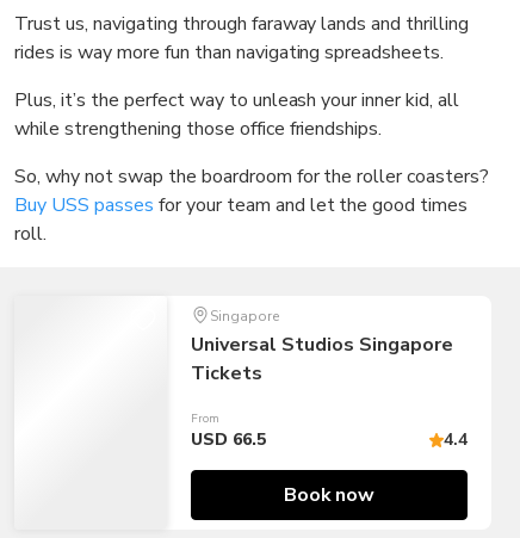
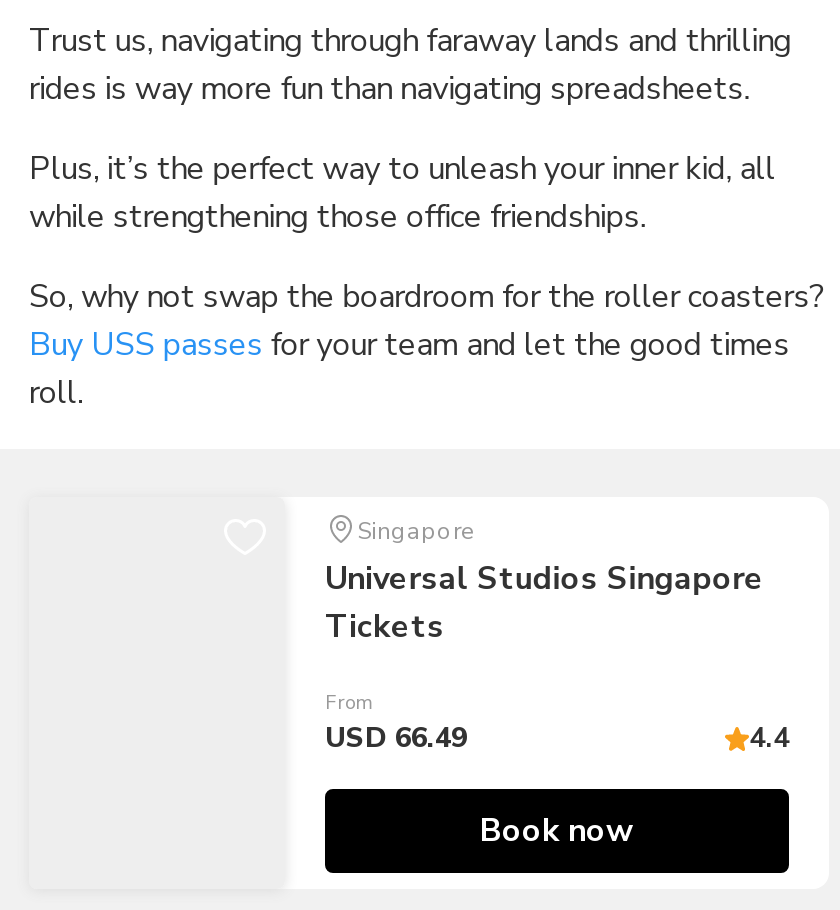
[191,428,266,451] USD 66.5 -> [325,719,467,757] USD 66.49

